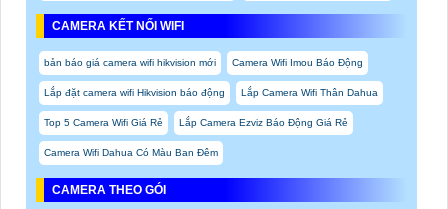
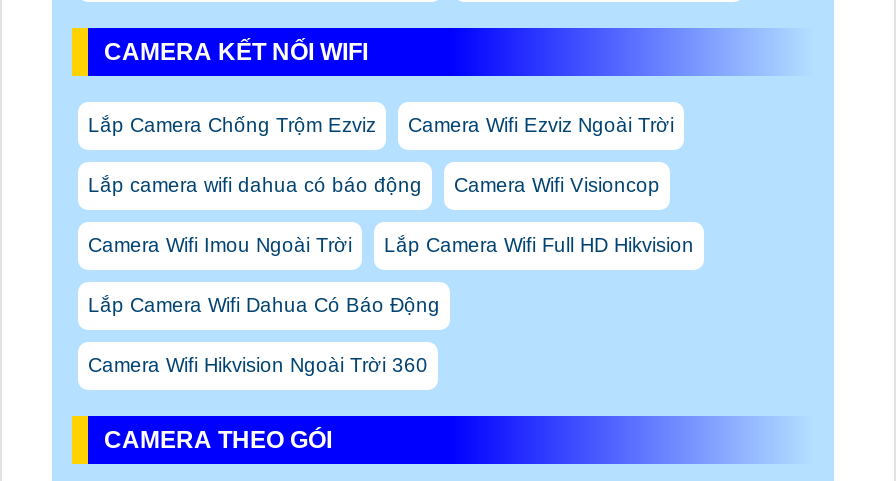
[44,57,378,158] bản báo giá camera wifi hikvision mới | Camera Wifi Imou Báo Động | Lắp đặt camera wifi Hikvision báo động | Lắp Camera Wifi Thân Dahua | Top 5 Camera Wifi Giá Rẻ | Lắp Camera Ezviz Báo Động Giá Rẻ | Camera Wifi Dahua Có Màu Ban Đêm -> [88,114,694,376] Lắp Camera Chống Trộm Ezviz | Camera Wifi Ezviz Ngoài Trời | Lắp camera wifi dahua có báo động | Camera Wifi Visioncop | Camera Wifi Imou Ngoài Trời | Lắp Camera Wifi Full HD Hikvision | Lắp Camera Wifi Dahua Có Báo Động | Camera Wifi Hikvision Ngoài Trời 360

